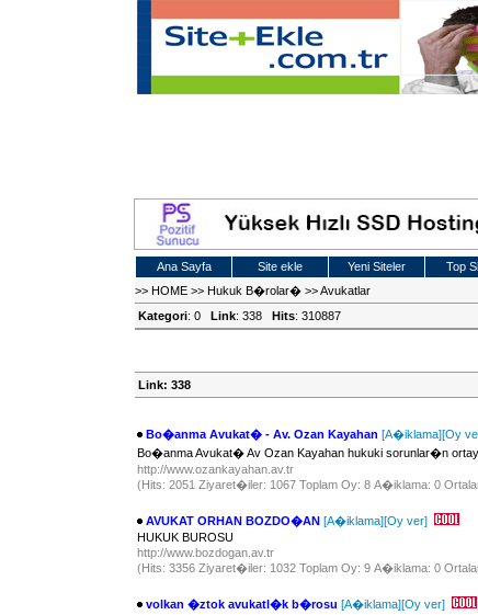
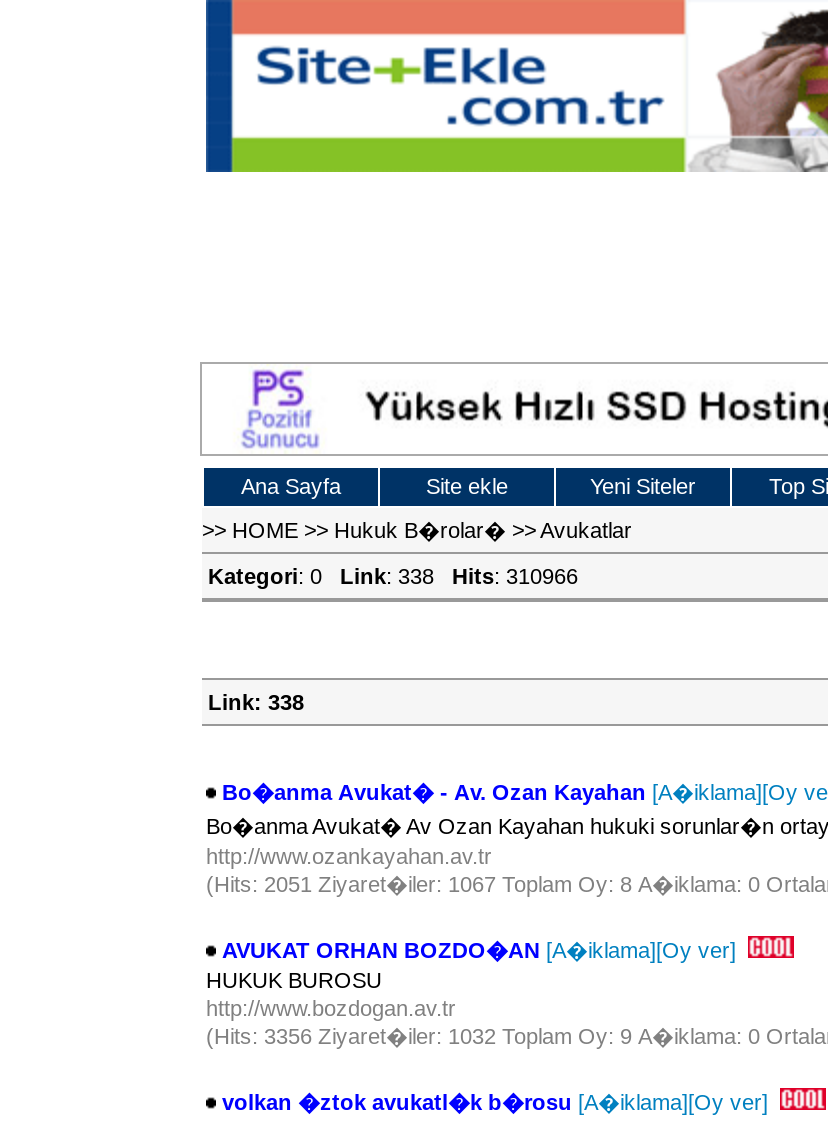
[138,309,341,322] Kategori: 0 Link: 338 Hits: 310887 -> [208,564,578,588] Kategori: 0 Link: 338 Hits: 310966

